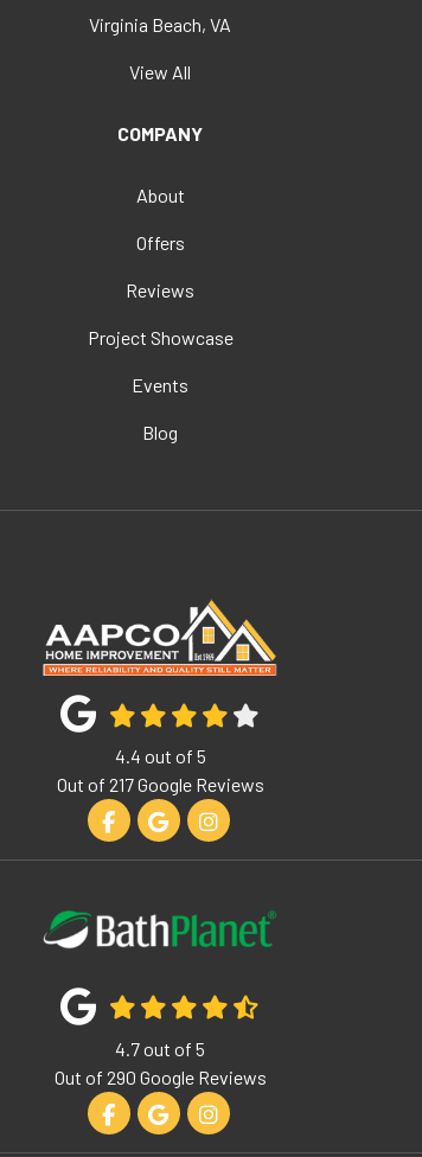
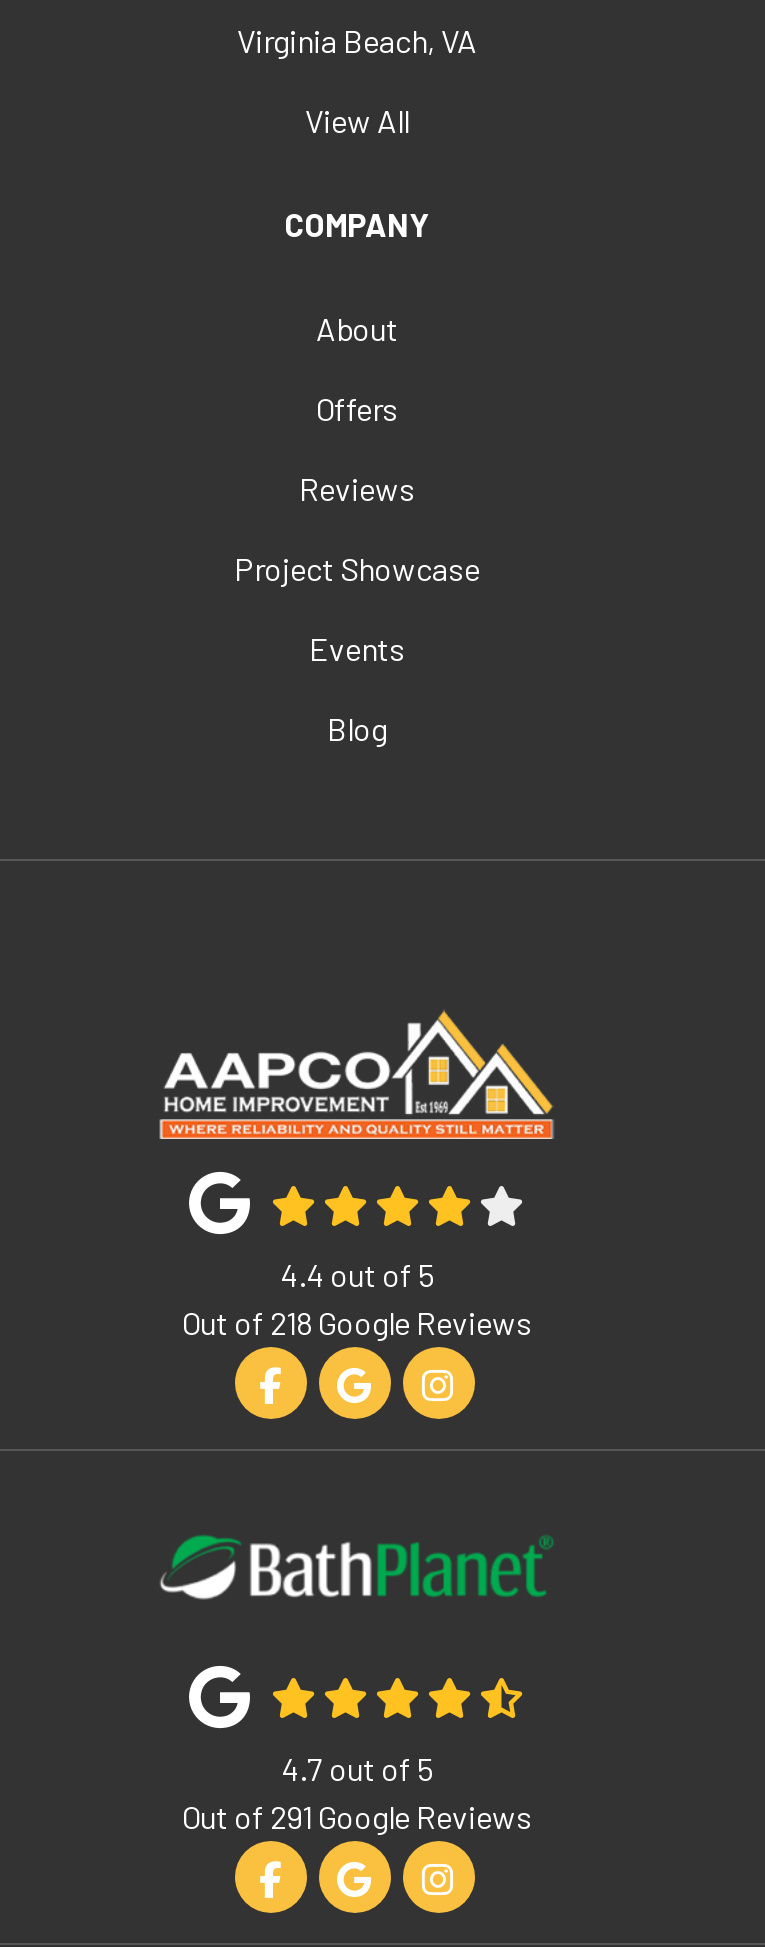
[56,773,264,796] Out of 217 Google Reviews -> [182,1303,532,1341] Out of 218 Google Reviews
[54,1066,266,1088] Out of 290 Google Reviews -> [182,1797,532,1835] Out of 291 Google Reviews

